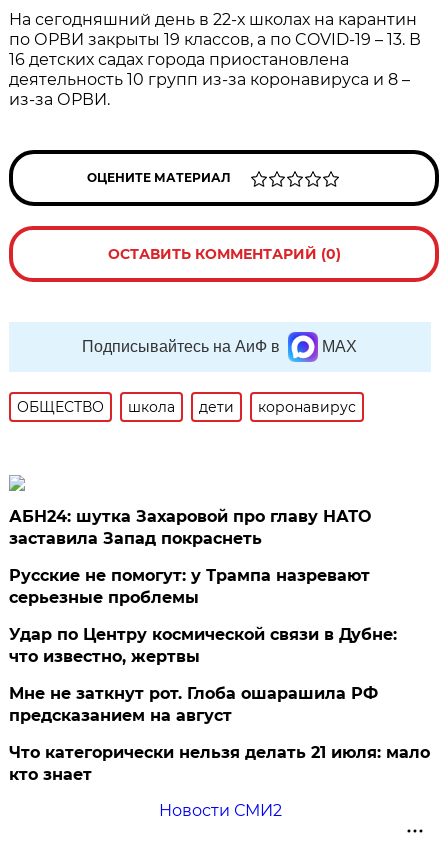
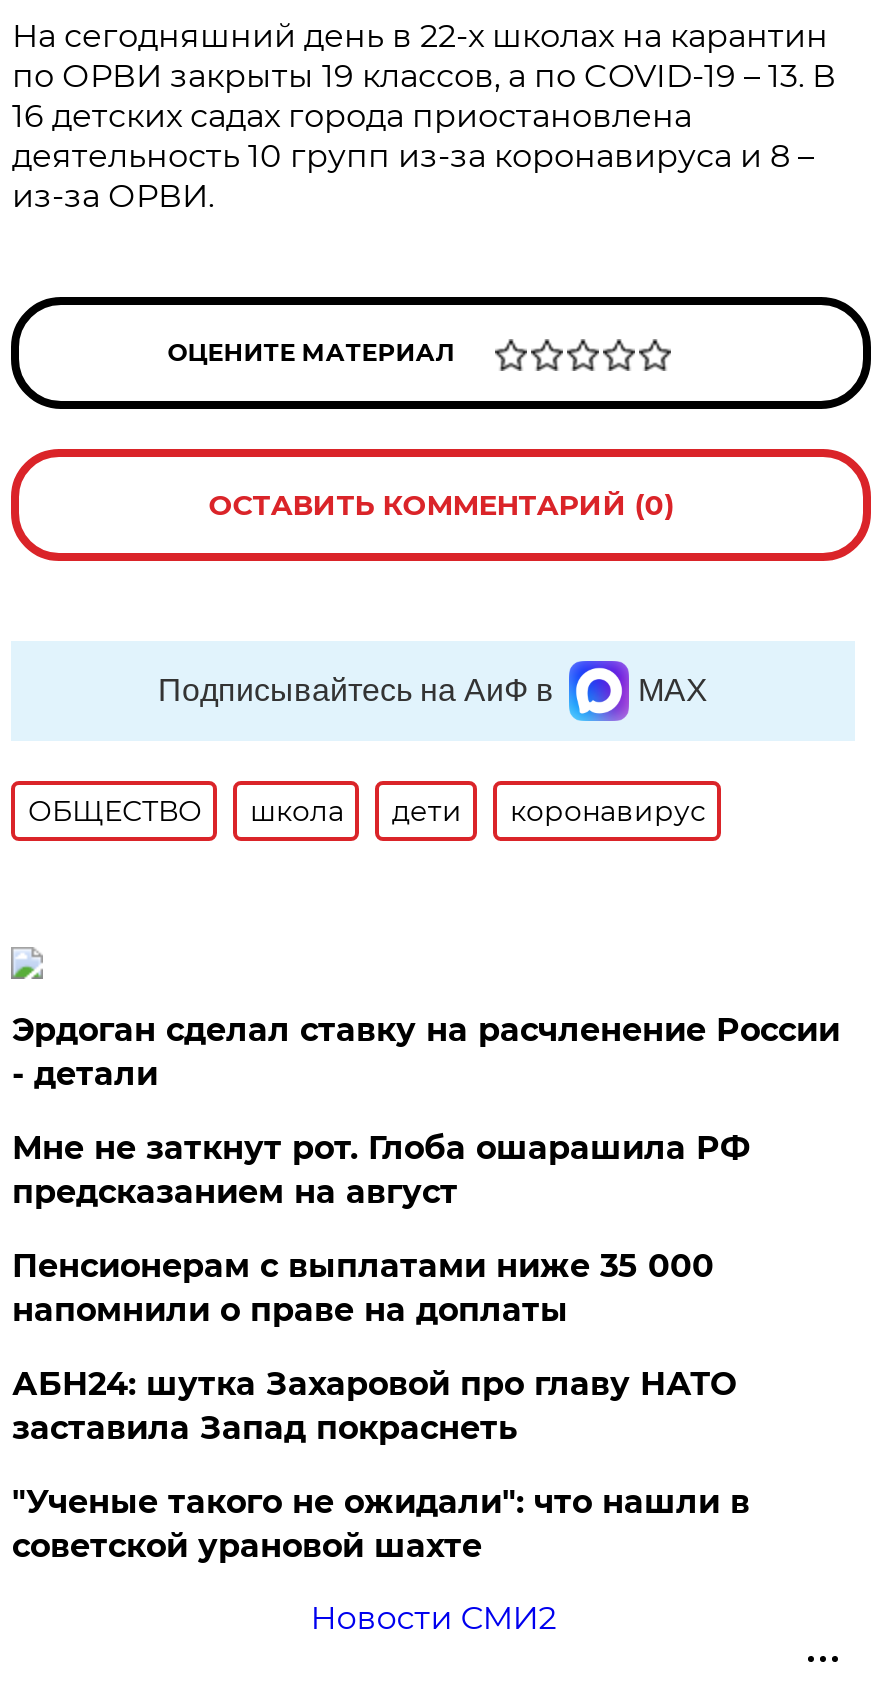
none -> [12,1011,840,1329] Эрдоган сделал ставку на расчленение России | - детали | Пенсионерам с выплатами ниже 35 000 | напомнили о праве на доплаты
moved [9,507,371,548] -> [12,1365,736,1447]: АБН24: шутка Захаровой про главу НАТО | заставила Запад покраснеть
[9,566,430,784] Русские не помогут: у Трампа назревают | серьезные проблемы | Удар по Центру космической связи в Дубне: | что известно, жертвы | Что категорически нельзя делать 21 июля: мало | кто знает -> [12,1483,750,1565] "Ученые такого не ожидали": что нашли в | советской урановой шахте
moved [9,684,378,725] -> [12,1129,750,1211]: Мне не заткнут рот. Глоба ошарашила РФ | предсказанием на август

